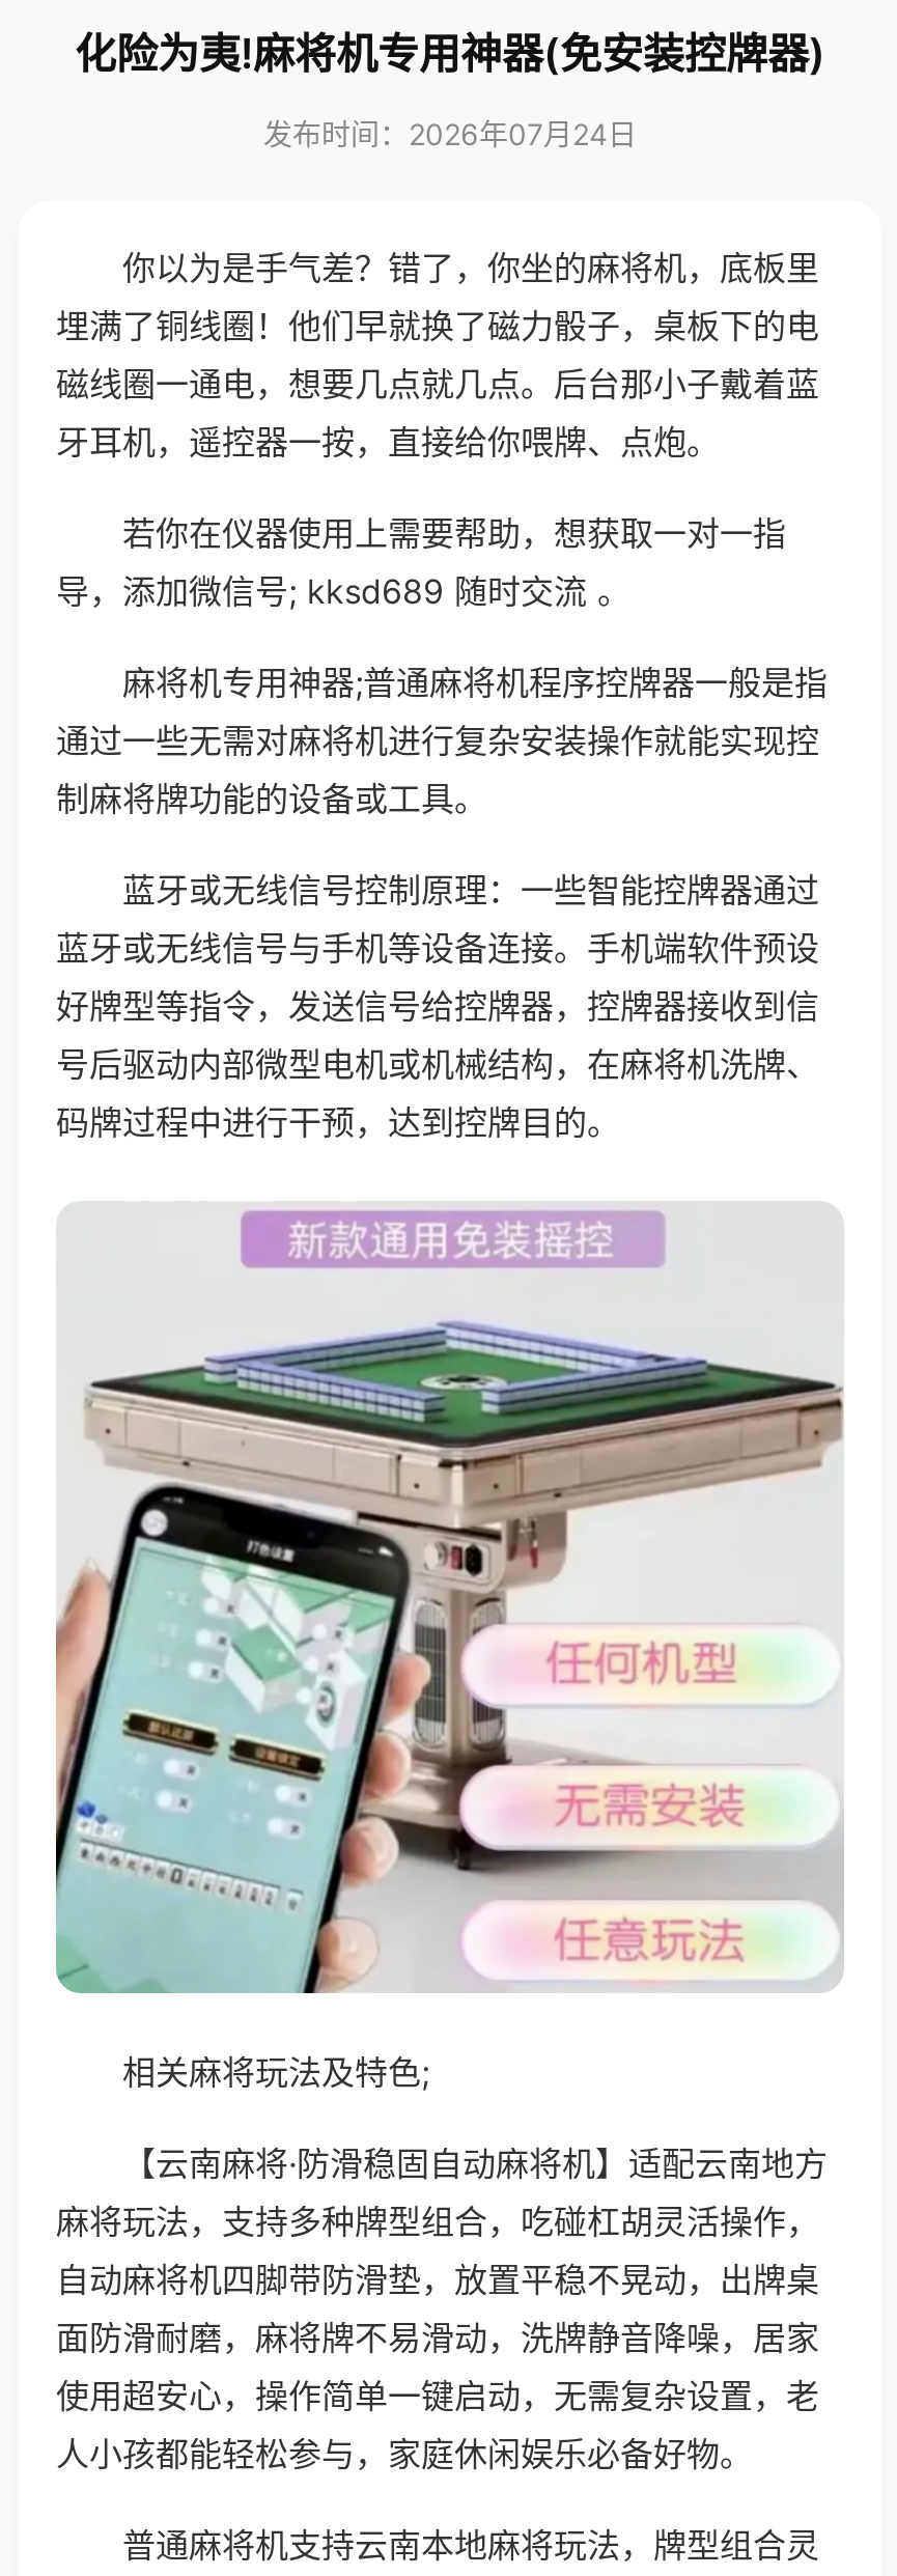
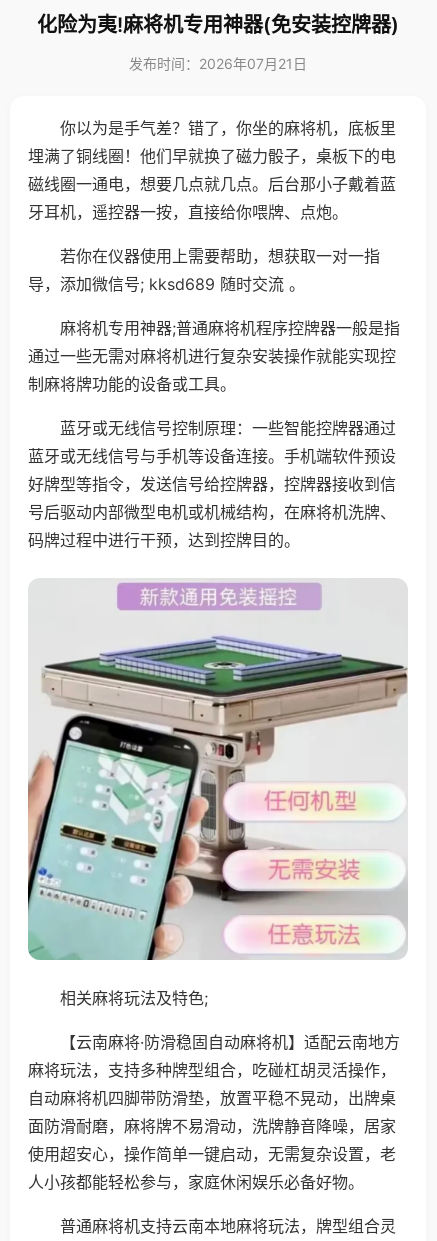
[263,116,637,151] 发布时间：2026年07月24日 -> [129,55,307,72] 发布时间：2026年07月21日

